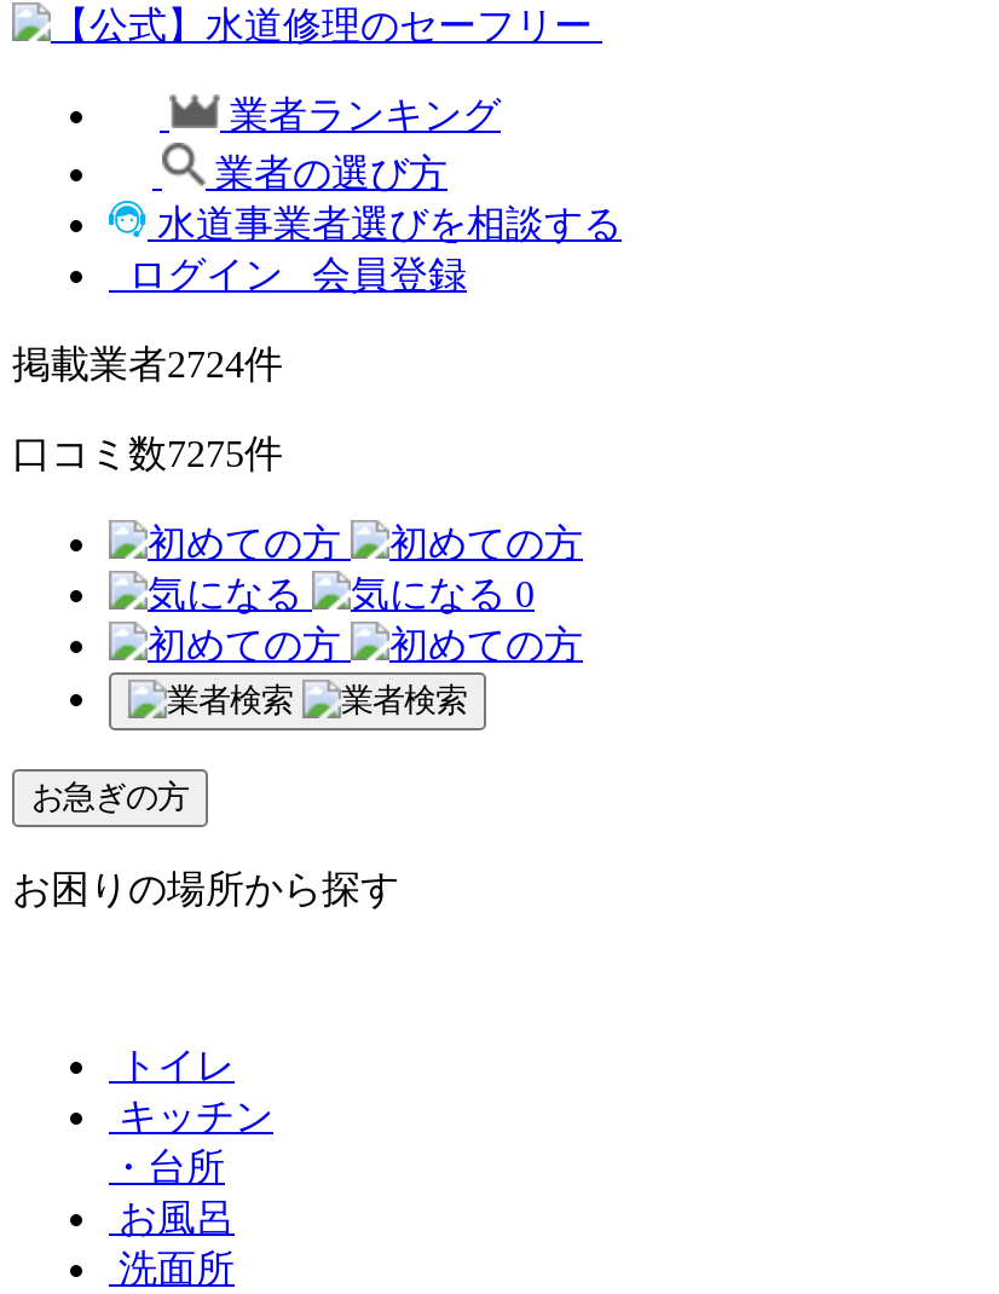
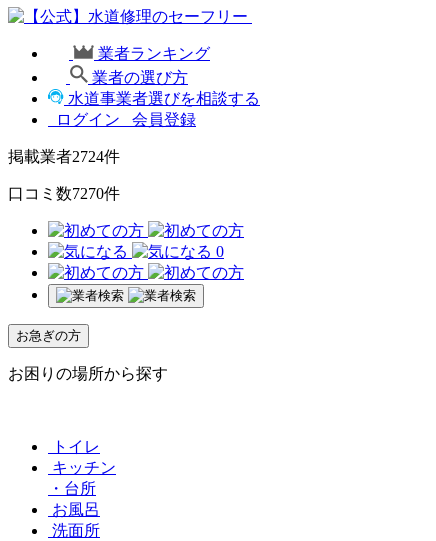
[12,433,283,474] 口コミ数7275件 -> [8,185,120,202] 口コミ数7270件

